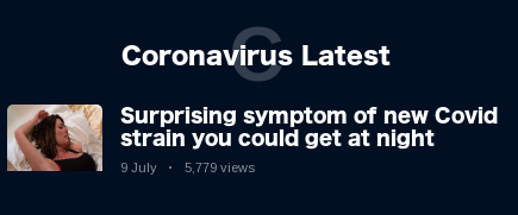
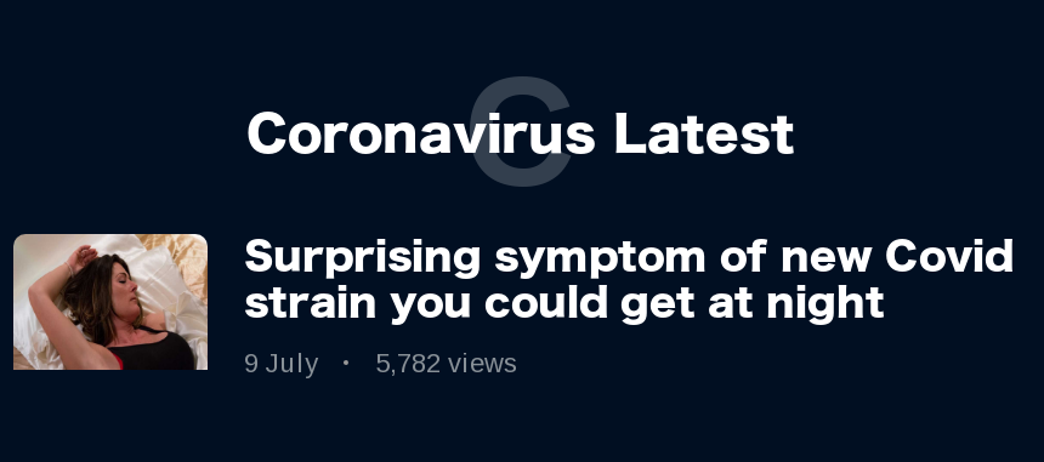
[120,160,255,175] 9 July 5,779 views -> [244,348,518,377] 9 July 5,782 views

